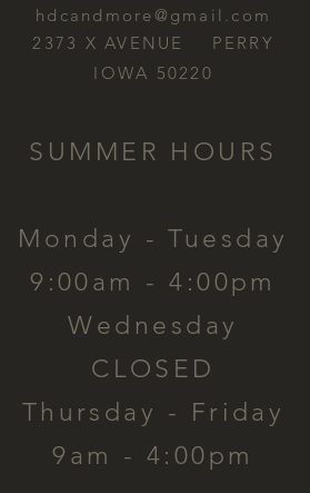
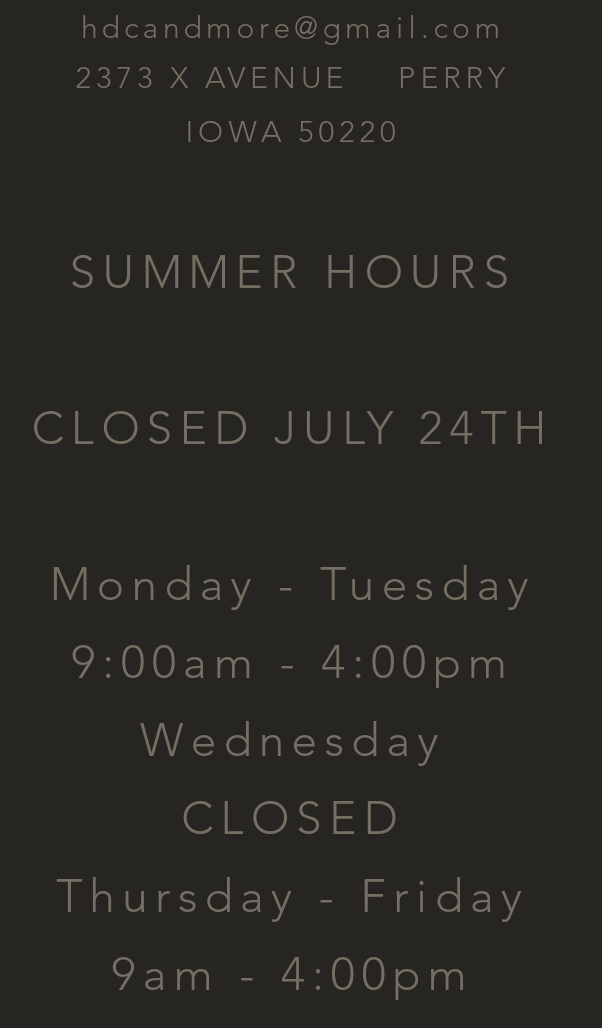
none -> [32,402,554,456] CLOSED JULY 24TH

